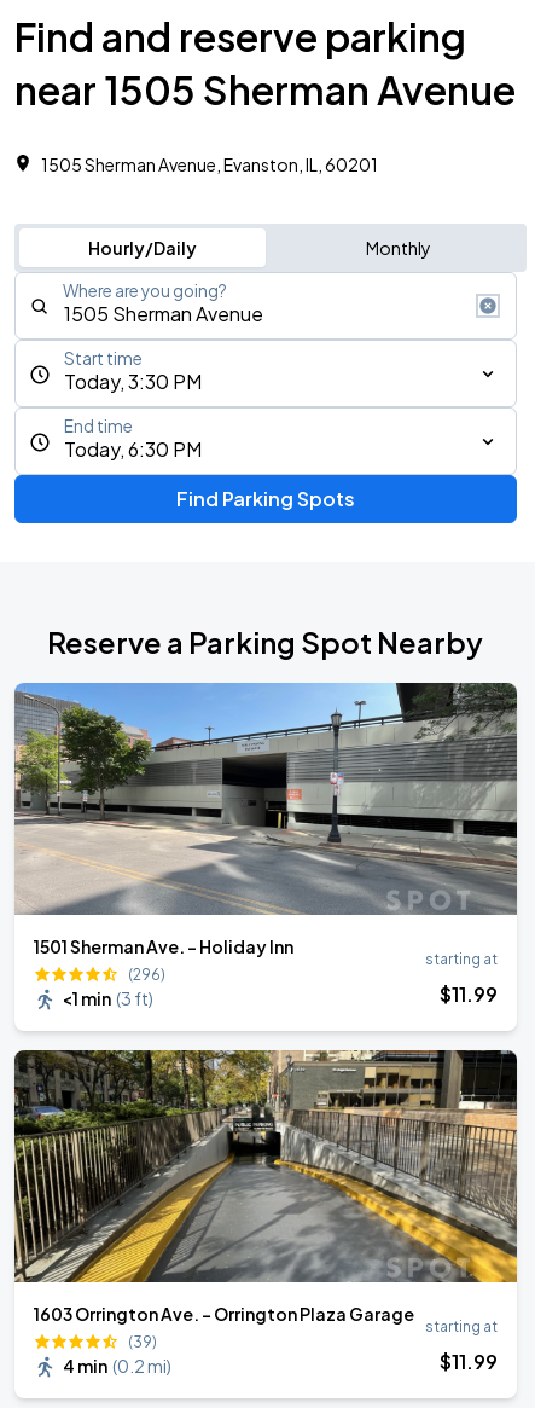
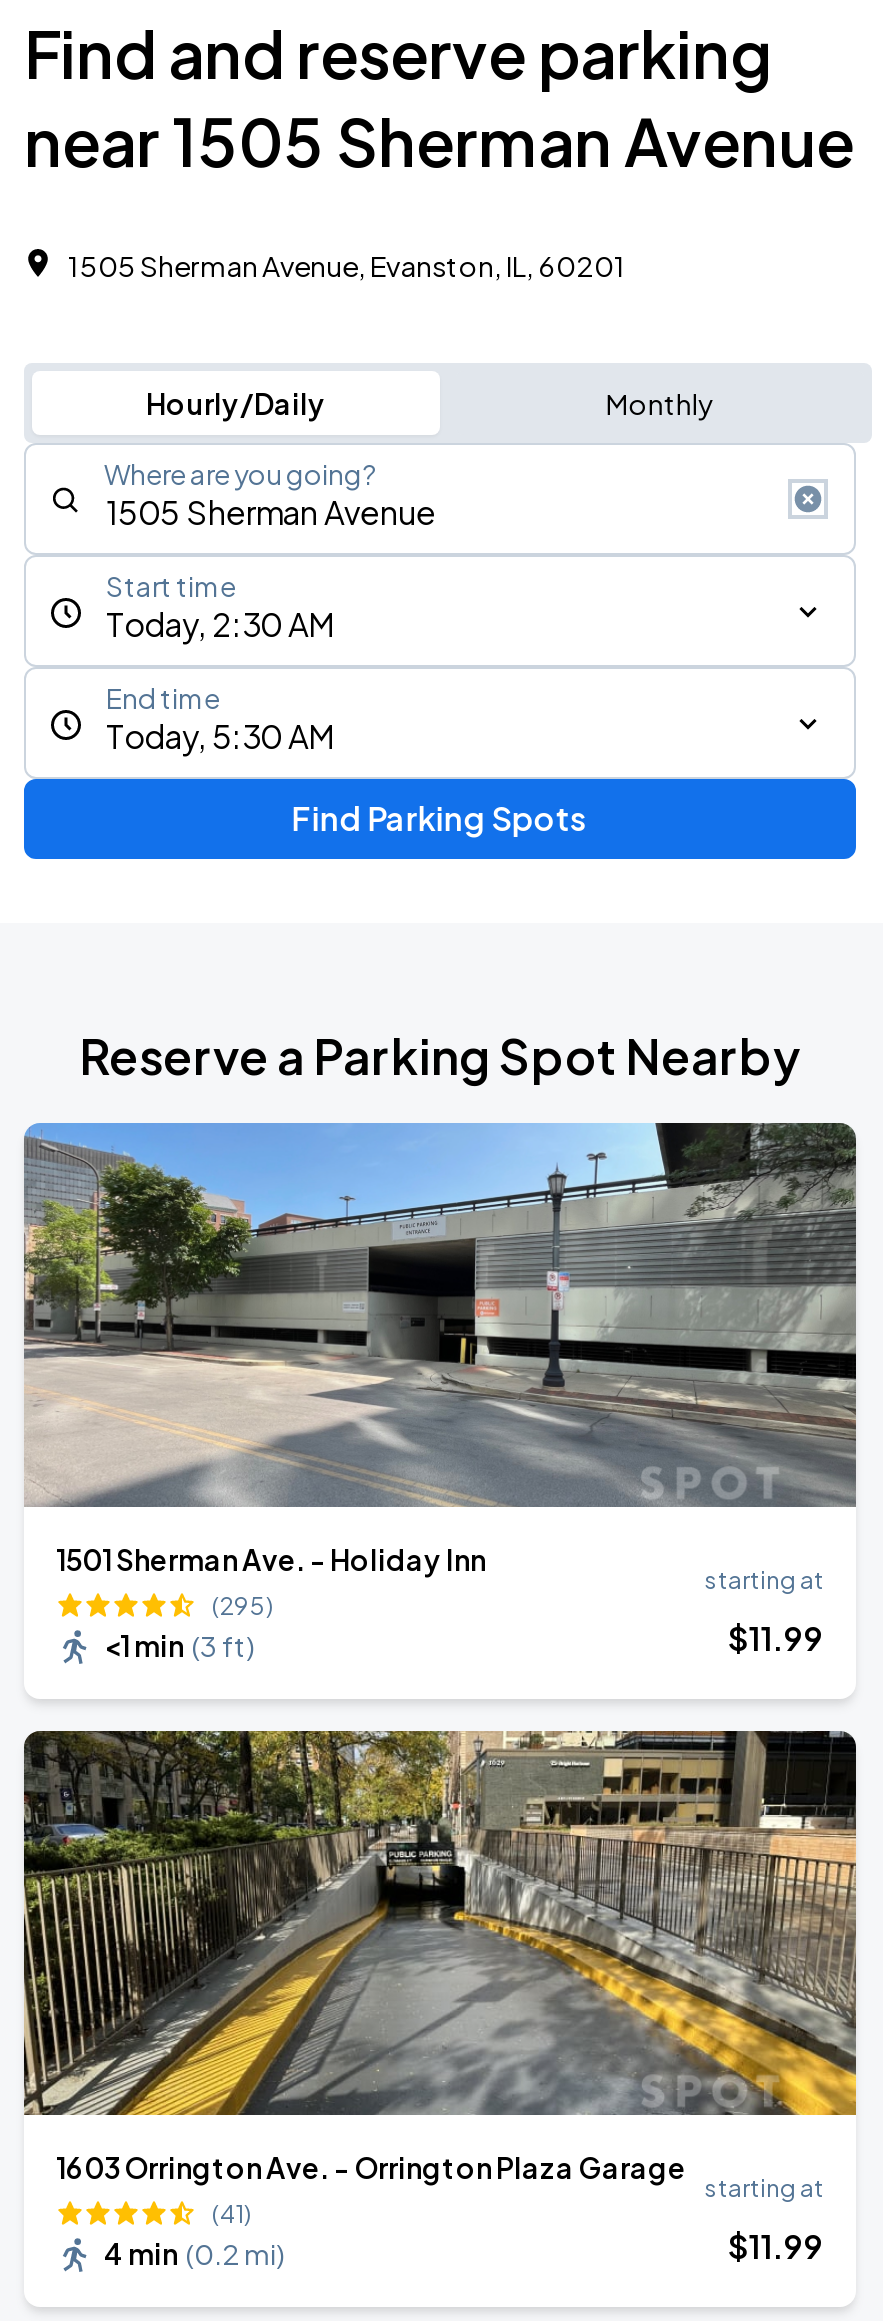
[64,369,202,394] Today, 3:30 PM -> [106,603,334,645] Today, 2:30 AM
[64,436,202,462] Today, 6:30 PM -> [106,715,334,757] Today, 5:30 AM
[128,966,165,984] (296) -> [212,1591,274,1621] (295)
[128,1333,157,1351] (39) -> [212,2199,252,2229] (41)

